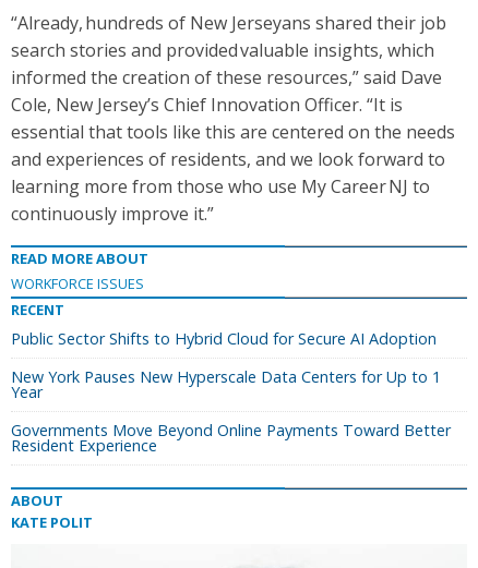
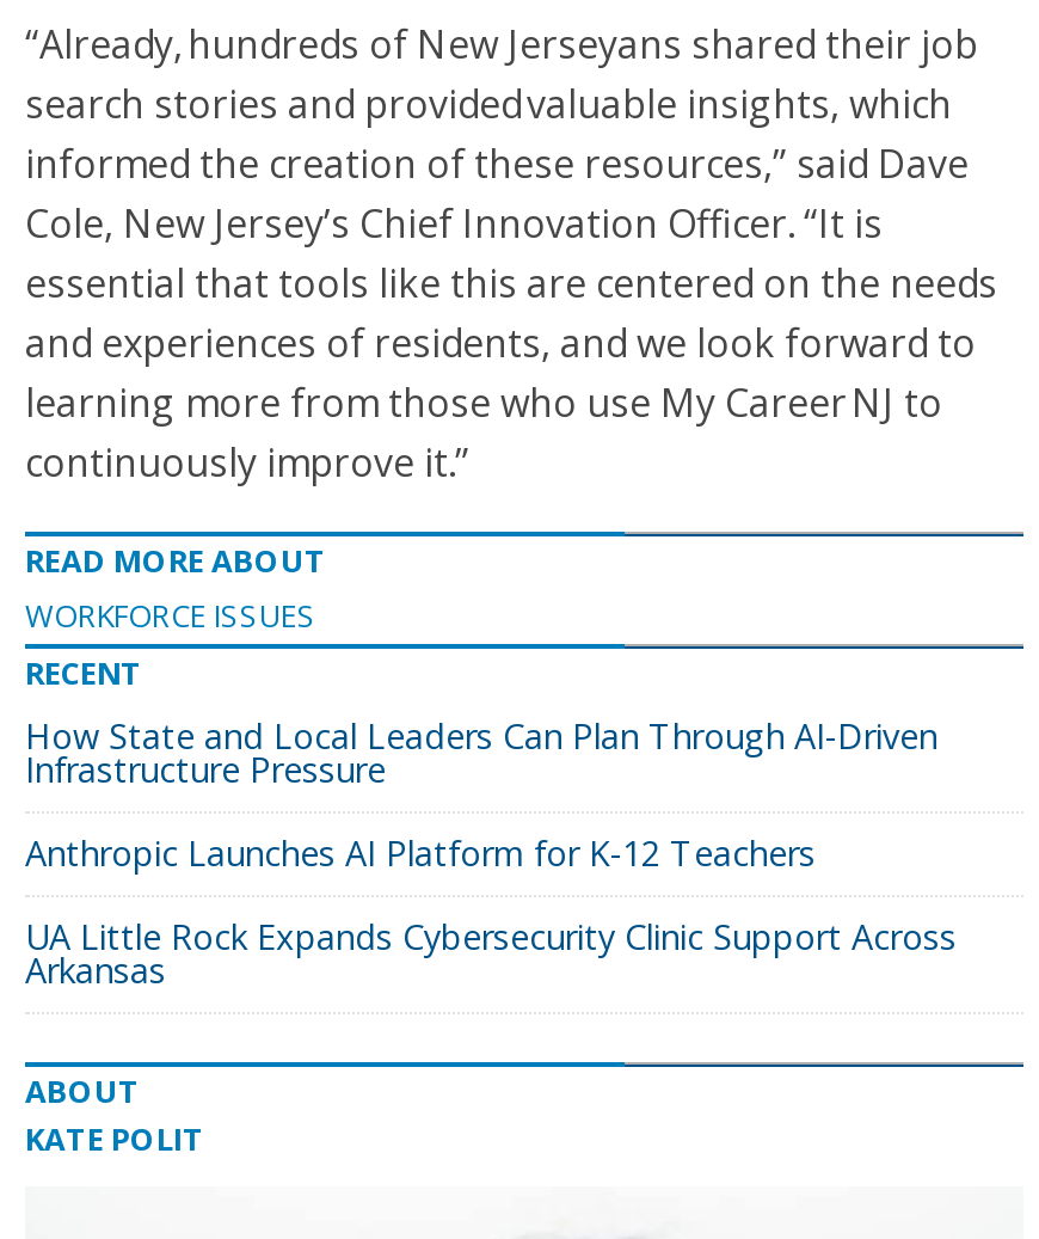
[11,328,437,349] Public Sector Shifts to Hybrid Cloud for Secure AI Adoption -> [25,713,937,792] How State and Local Leaders Can Plan Through AI-Driven | Infrastructure Pressure
[11,366,441,402] New York Pauses New Hyperscale Data Centers for Up to 1 | Year -> [25,830,816,876] Anthropic Launches AI Platform for K-12 Teachers
[11,420,451,456] Governments Move Beyond Online Payments Toward Better | Resident Experience -> [25,914,957,993] UA Little Rock Expands Cybersecurity Clinic Support Across | Arkansas

